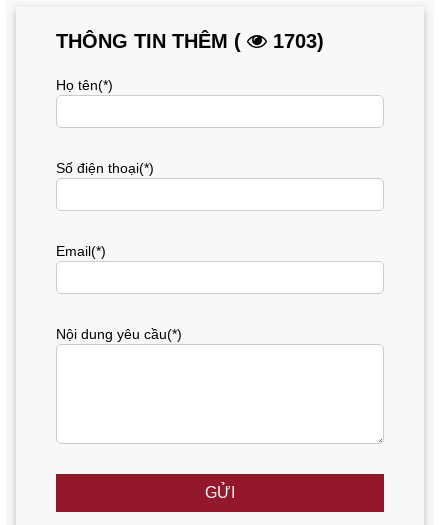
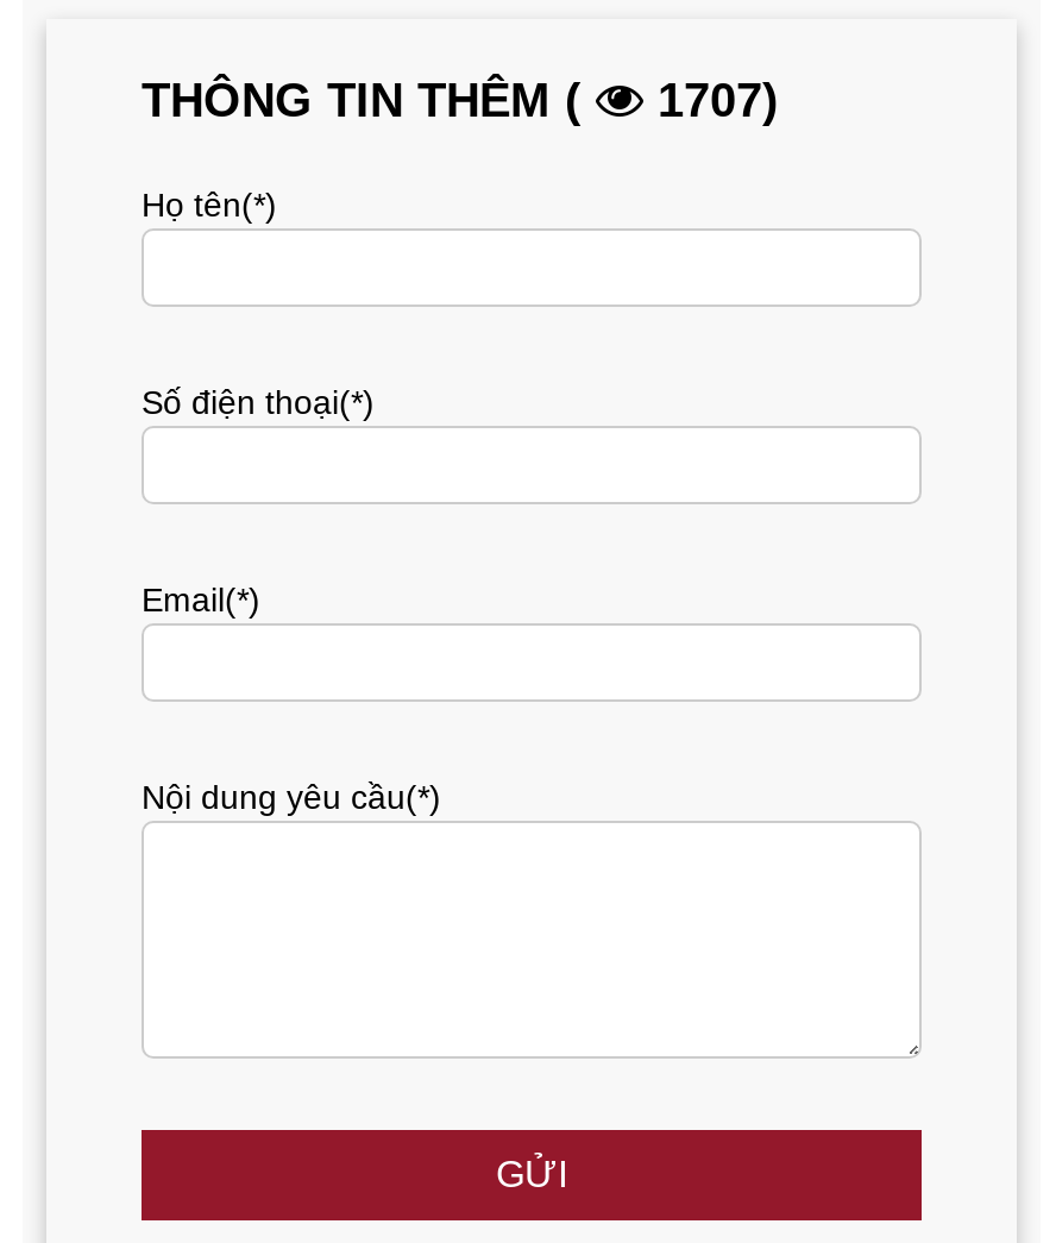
[56,30,324,52] THÔNG TIN THÊM ( 1703) -> [142,74,779,126] THÔNG TIN THÊM ( 1707)

